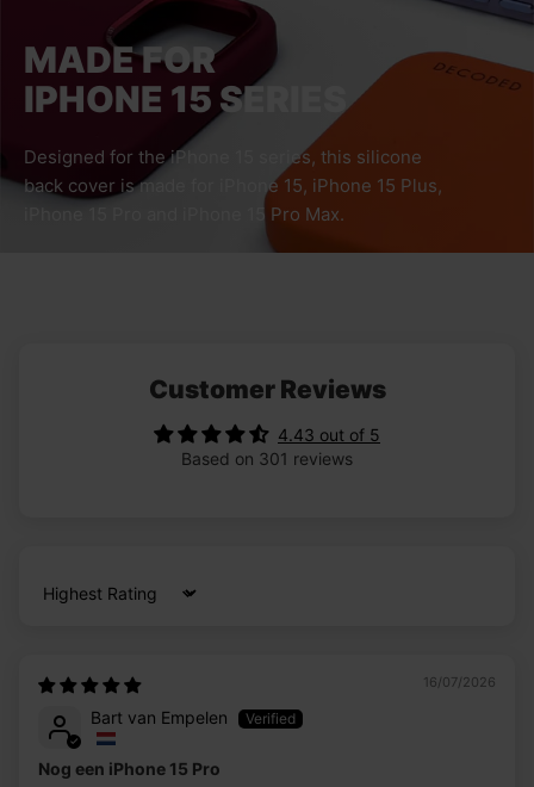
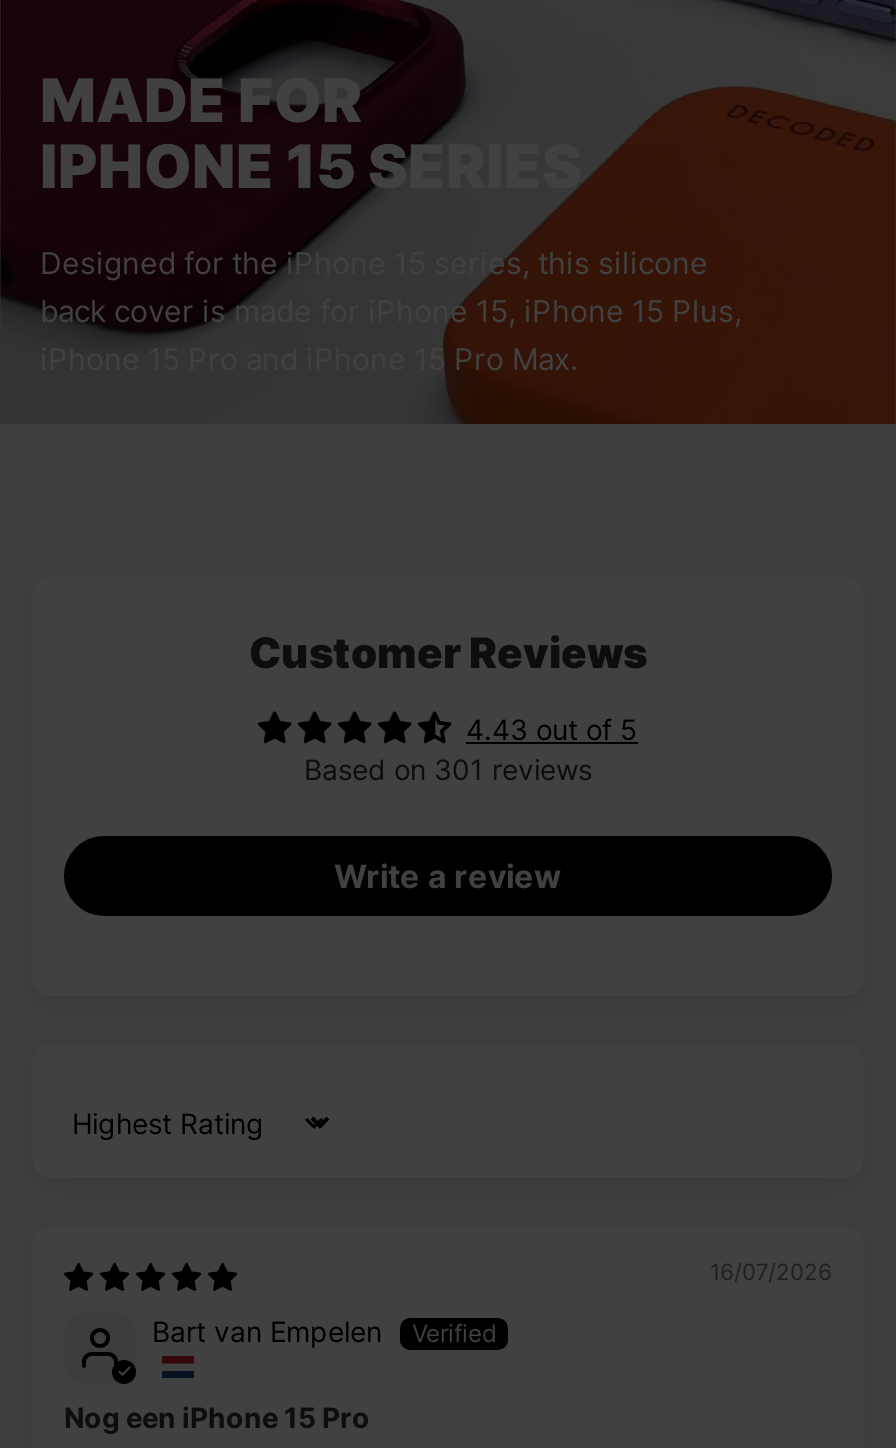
none -> [334,857,562,897] Write a review

